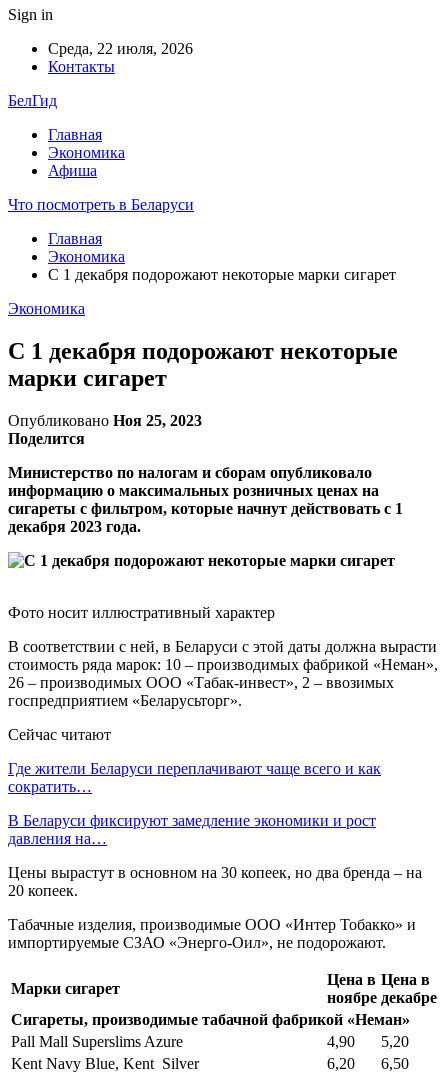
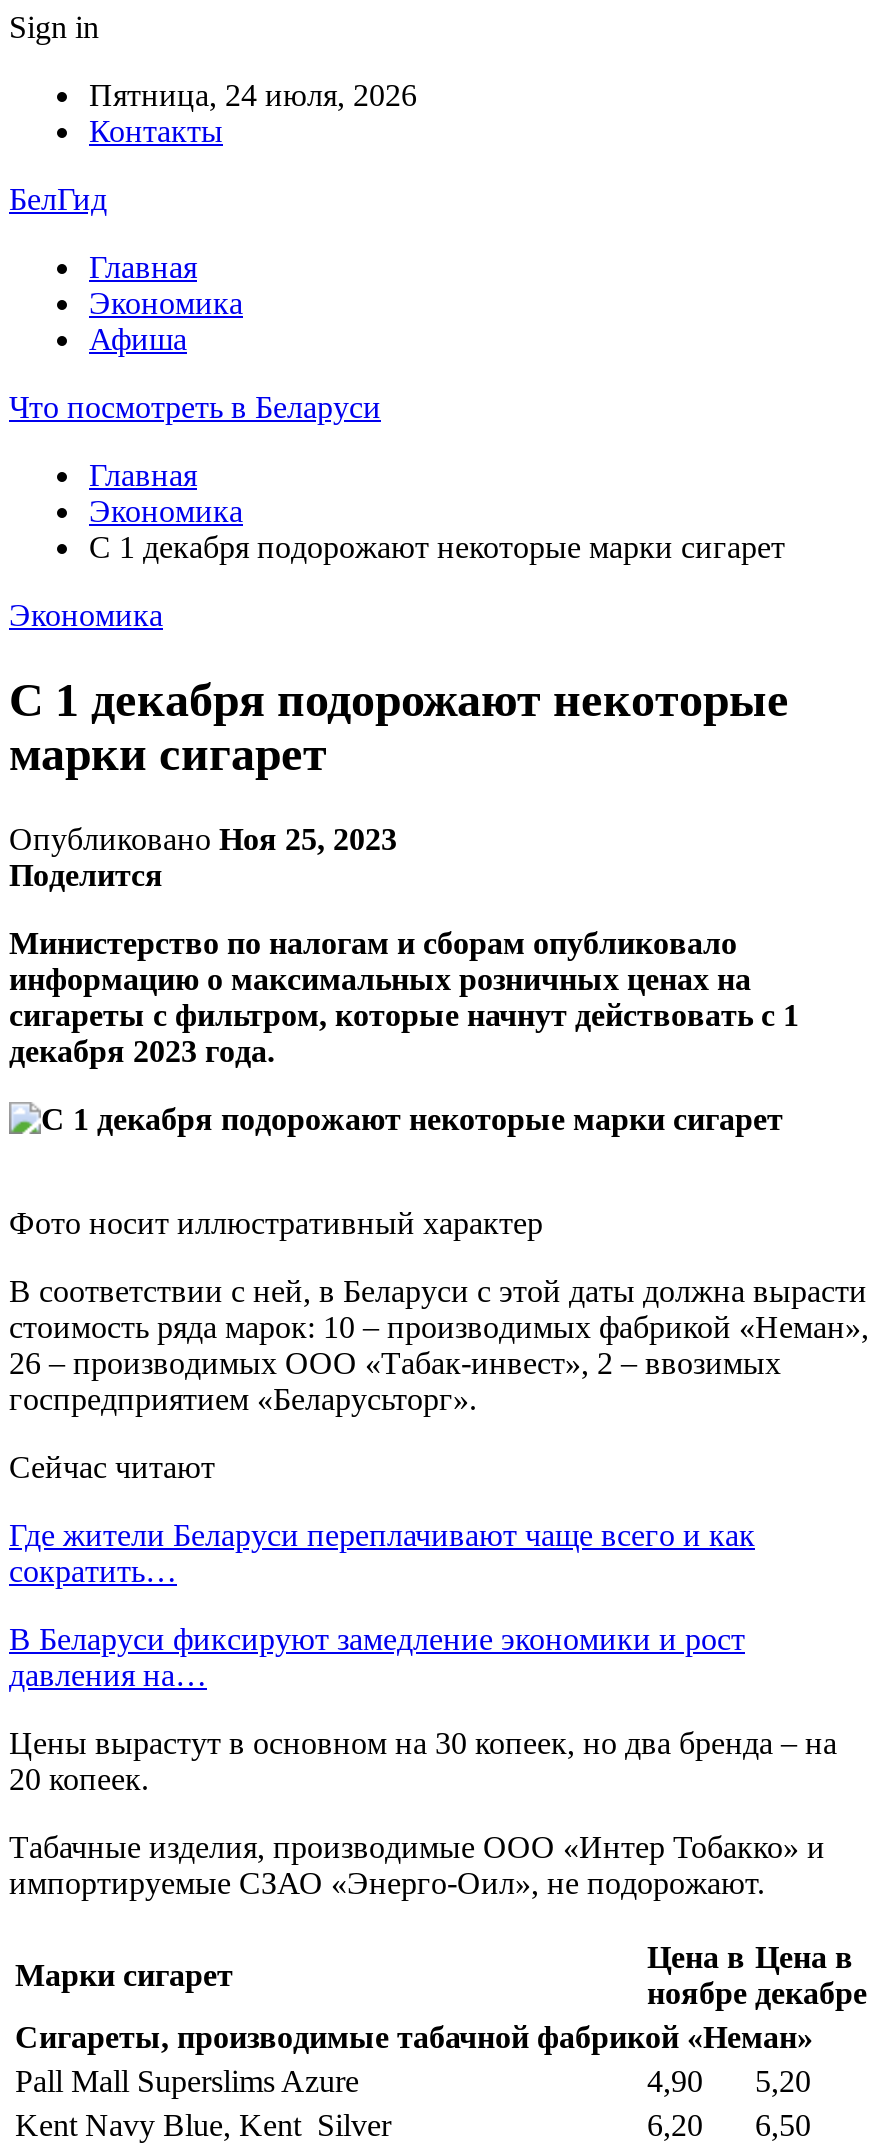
[48,40,193,57] Среда, 22 июля, 2026 -> [89,78,417,112] Пятница, 24 июля, 2026

